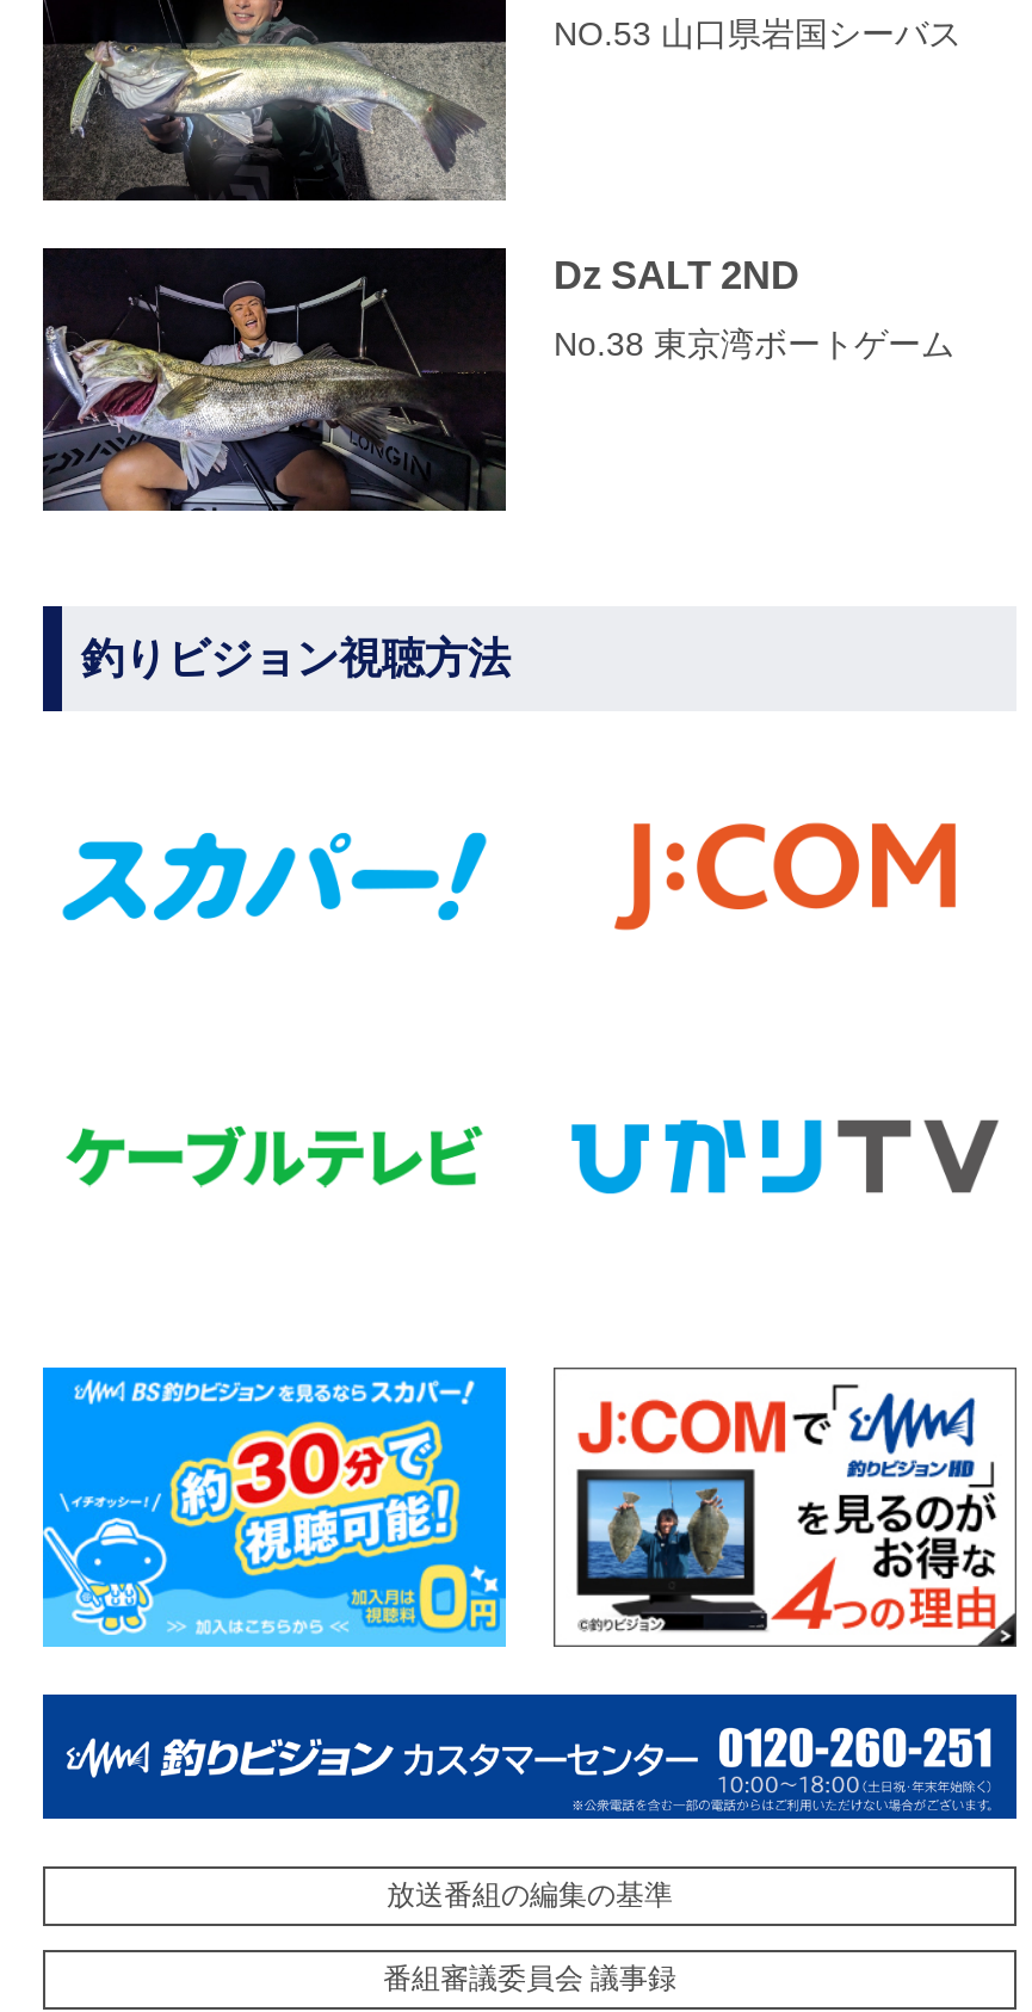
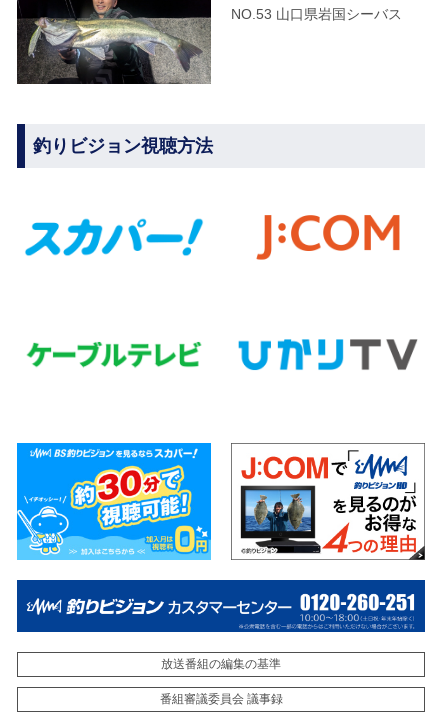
[43,246,954,513] [image] | Dz SALT 2ND | No.38 東京湾ボートゲーム -> none

